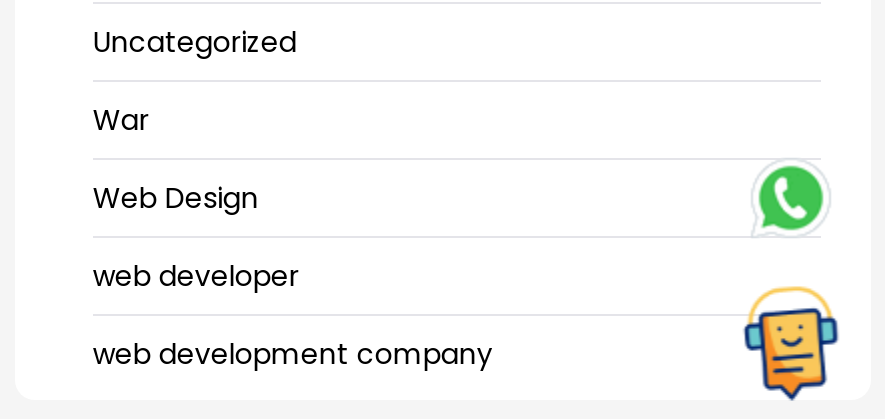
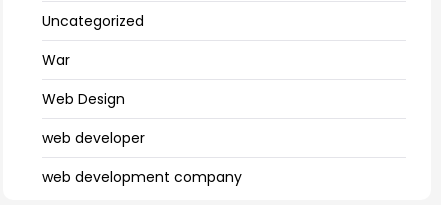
[757,164,825,232] [image] -> none
[741,284,841,402] [image] -> none

